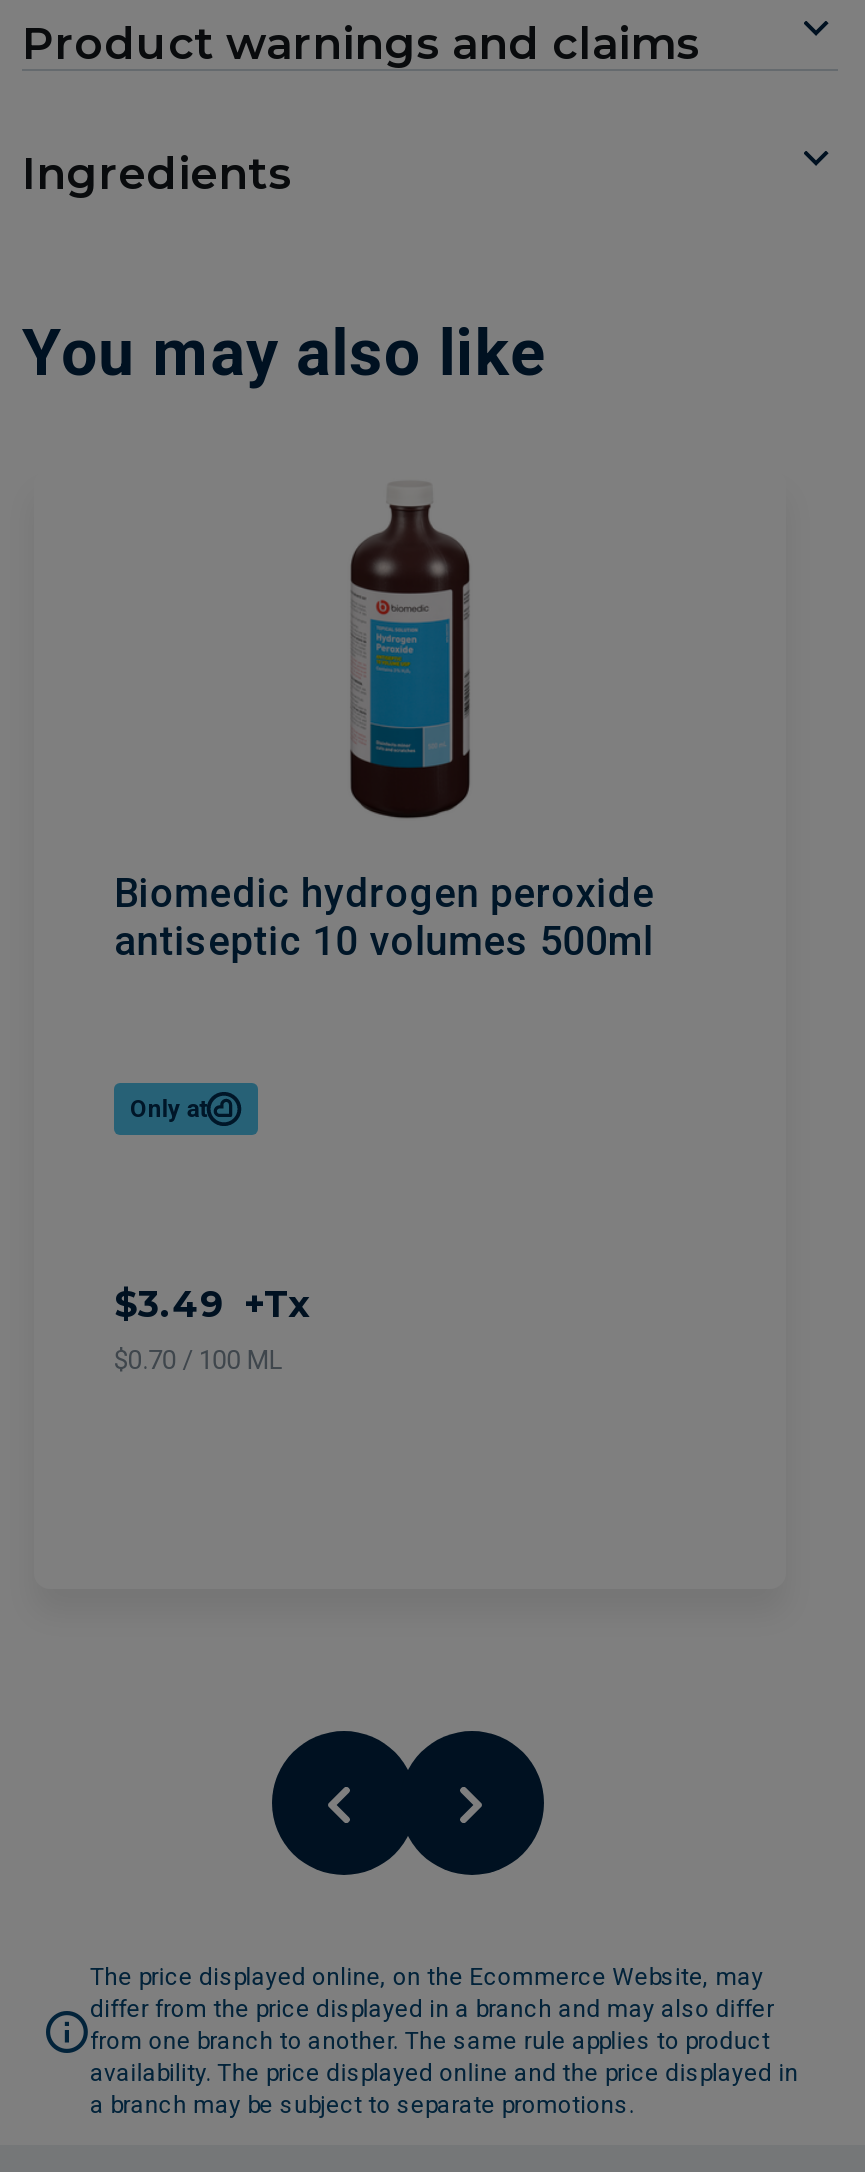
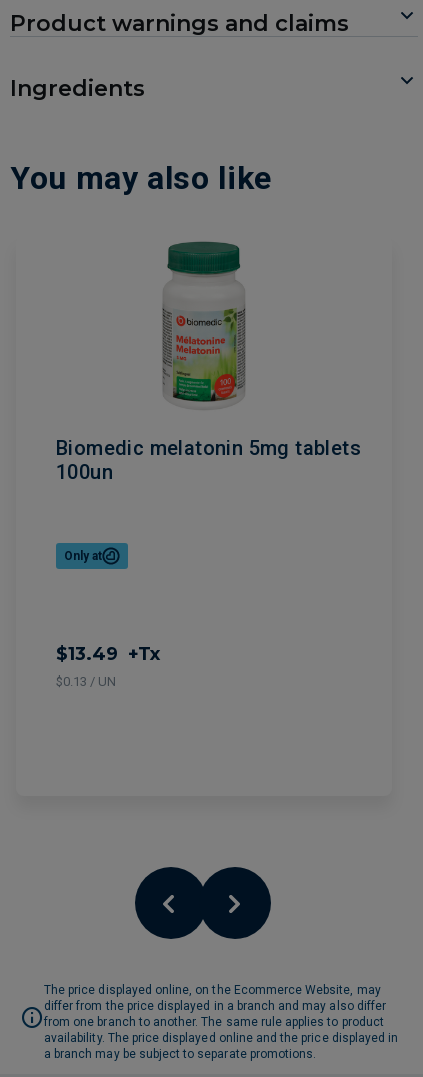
[114,481,655,966] [image] | Biomedic hydrogen peroxide | antiseptic 10 volumes 500ml -> [56,241,361,484] [image] | Biomedic melatonin 5mg tablets | 100un
[114,1283,308,1375] $3.49 +Tx | $0.70 / 100 ML -> [56,643,160,689] $13.49 +Tx | $0.13 / UN

